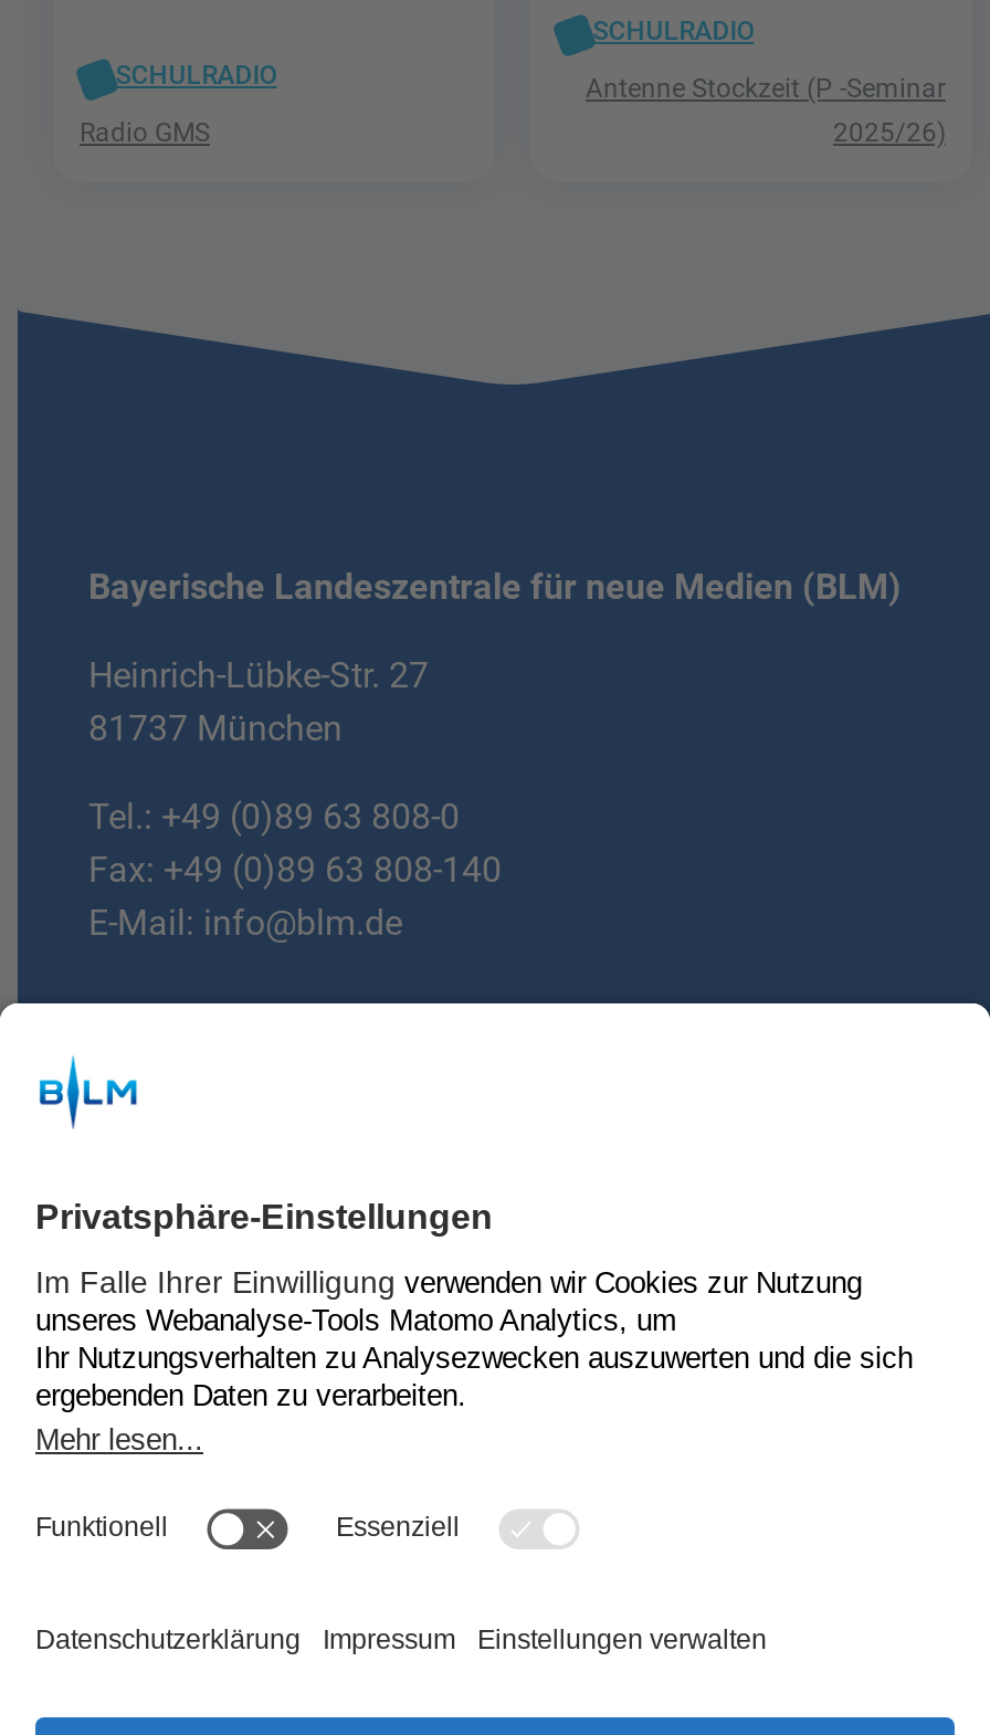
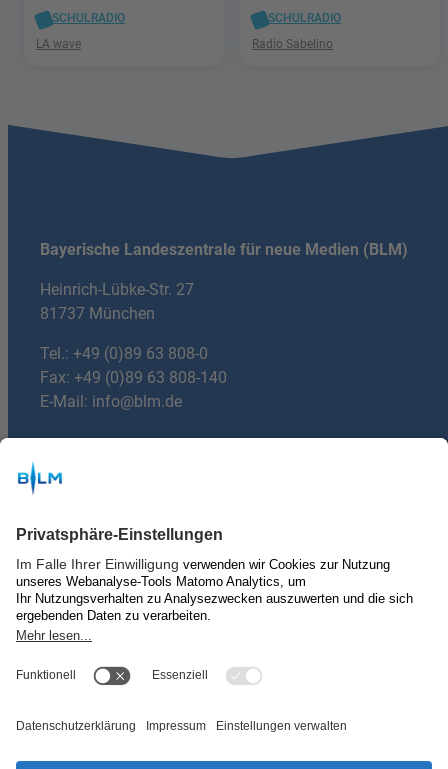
[586,73,946,148] Antenne Stockzeit (P -Seminar | 2025/26) -> [252,37,333,51] Radio Sabelino
[80,117,210,148] Radio GMS -> [36,37,81,51] LA wave

